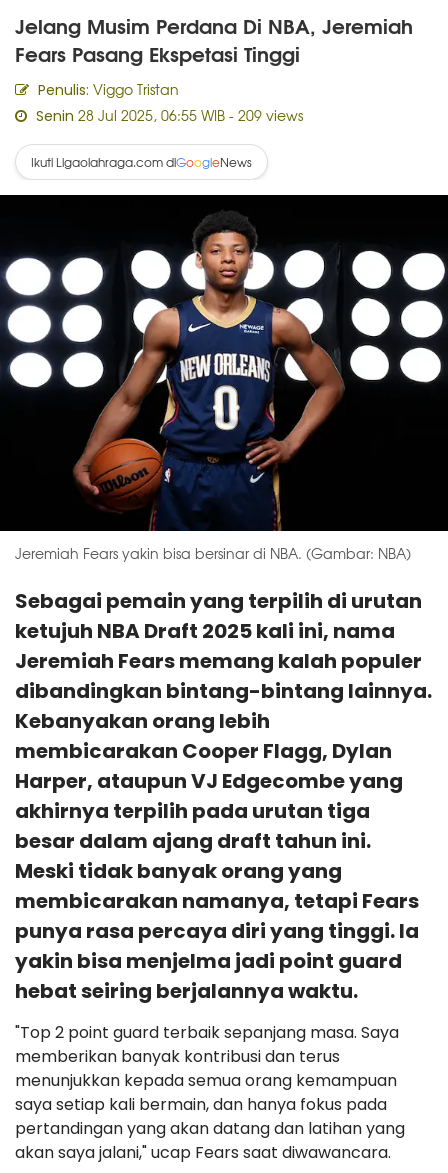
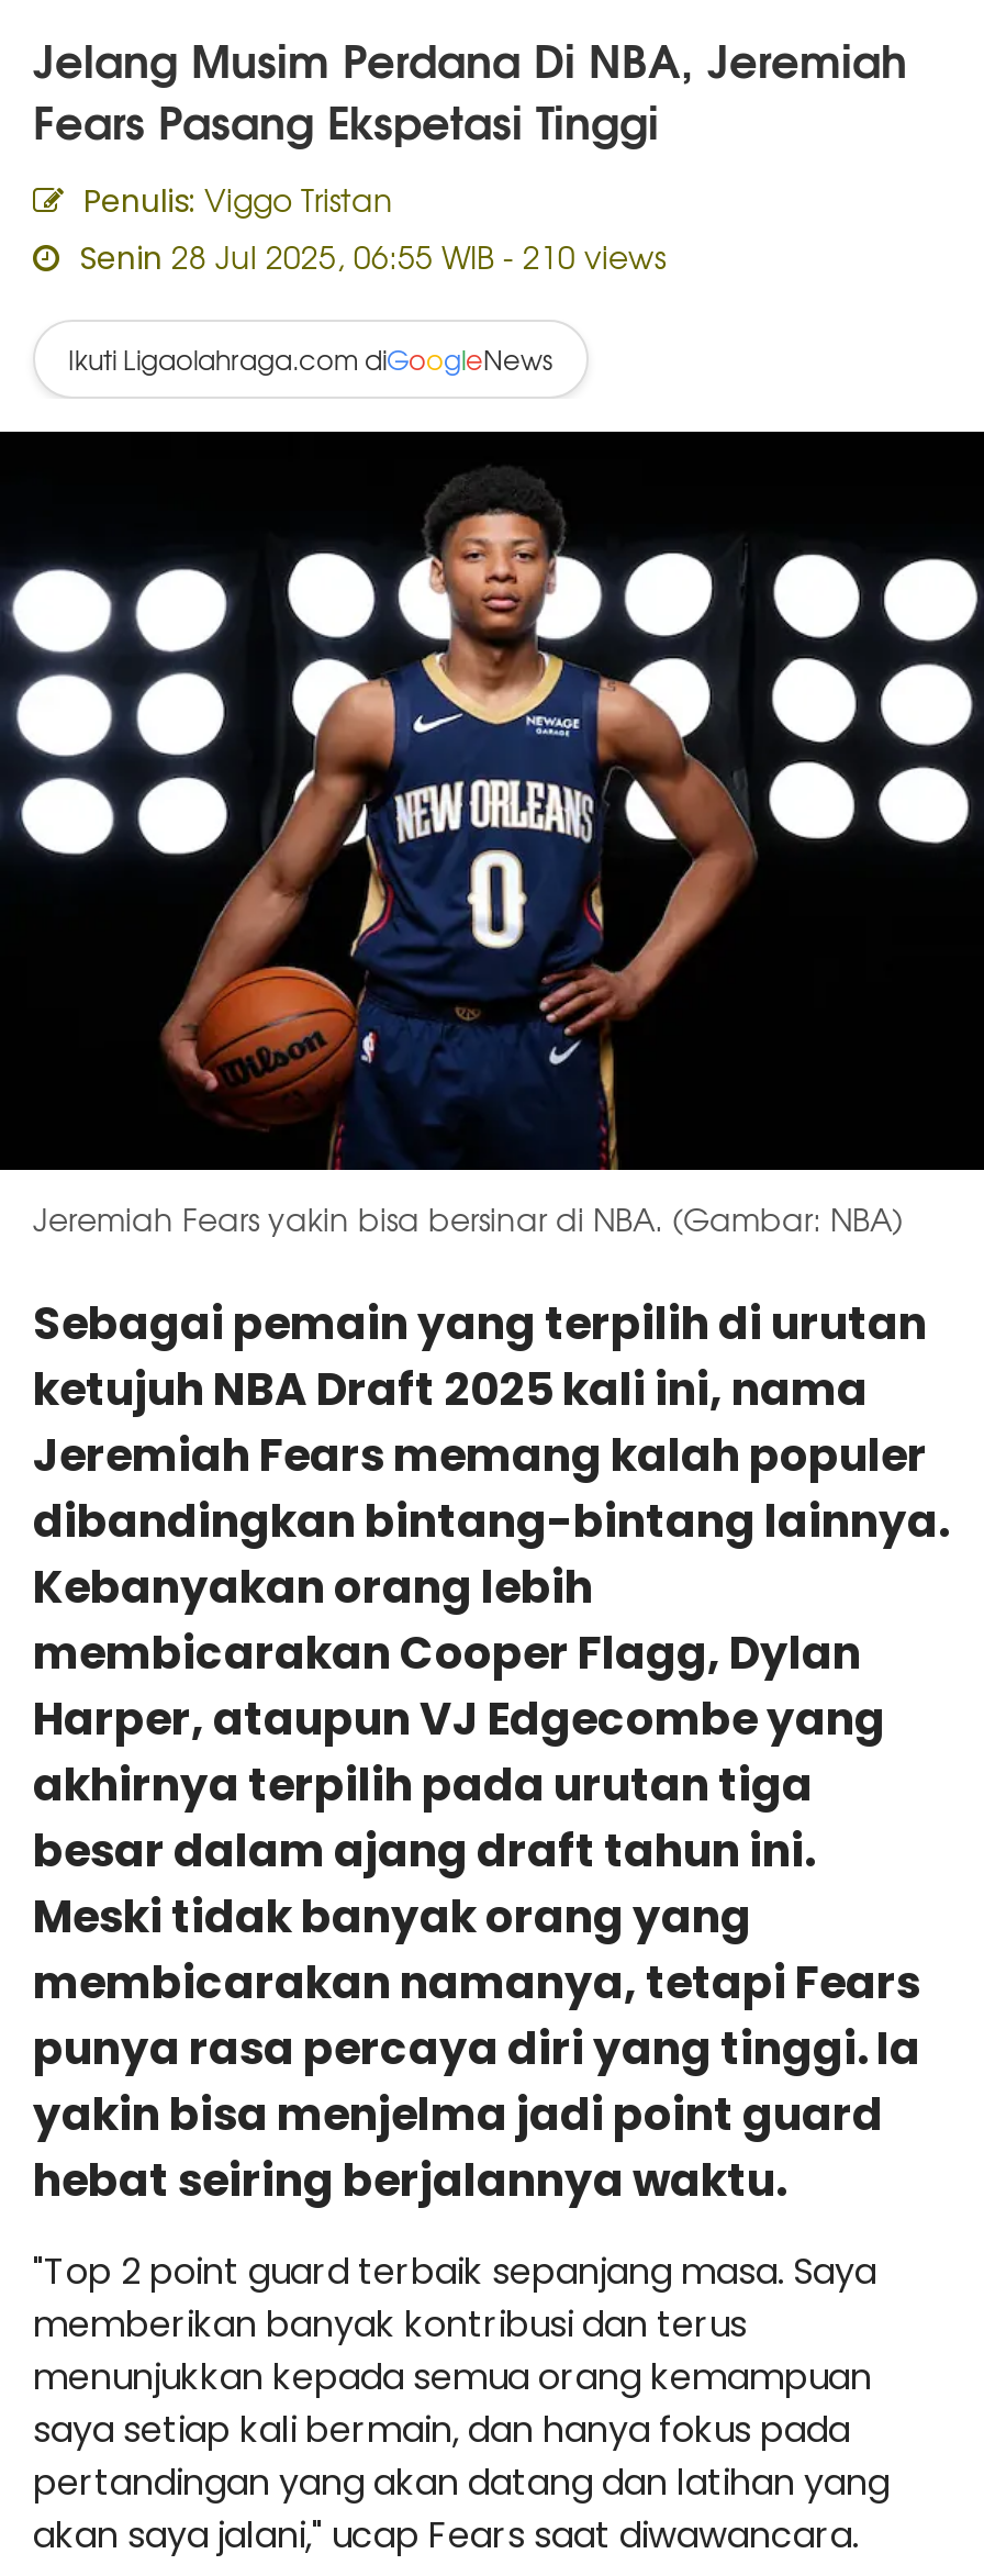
[32,105,303,125] Senin 28 Jul 2025, 06:55 WIB - 209 views -> [70,234,666,278] Senin 28 Jul 2025, 06:55 WIB - 210 views

